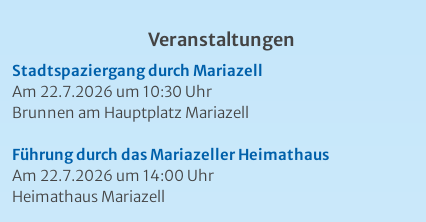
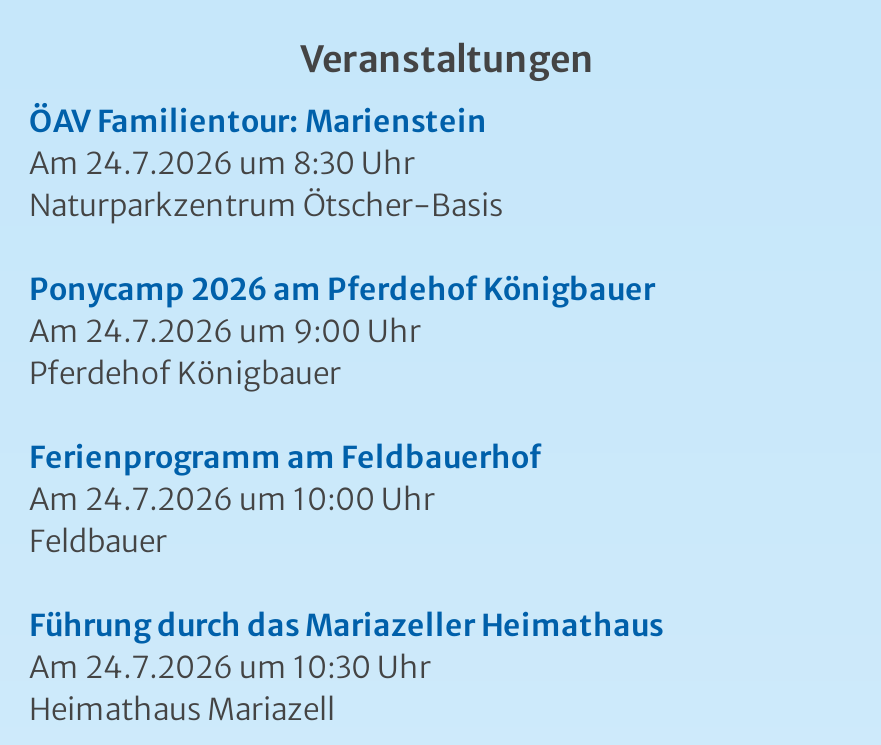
[12,61,263,122] Stadtspaziergang durch Mariazell | Am 22.7.2026 um 10:30 Uhr | Brunnen am Hauptplatz Mariazell -> [29,102,655,560] ÖAV Familientour: Marienstein | Am 24.7.2026 um 8:30 Uhr | Naturparkzentrum Ötscher-Basis | Ponycamp 2026 am Pferdehof Königbauer | Am 24.7.2026 um 9:00 Uhr | Pferdehof Königbauer | Ferienprogramm am Feldbauerhof | Am 24.7.2026 um 10:00 Uhr | Feldbauer
[12,166,214,185] Am 22.7.2026 um 14:00 Uhr -> [29,648,431,686] Am 24.7.2026 um 10:30 Uhr

